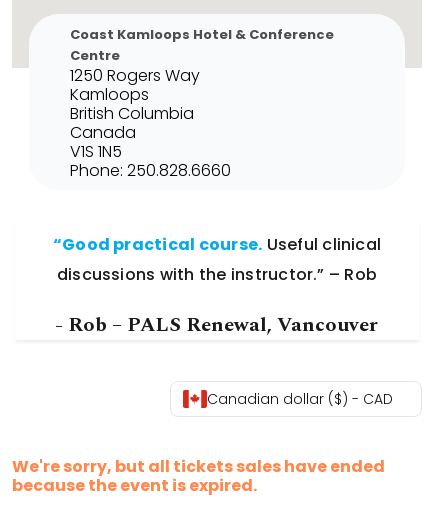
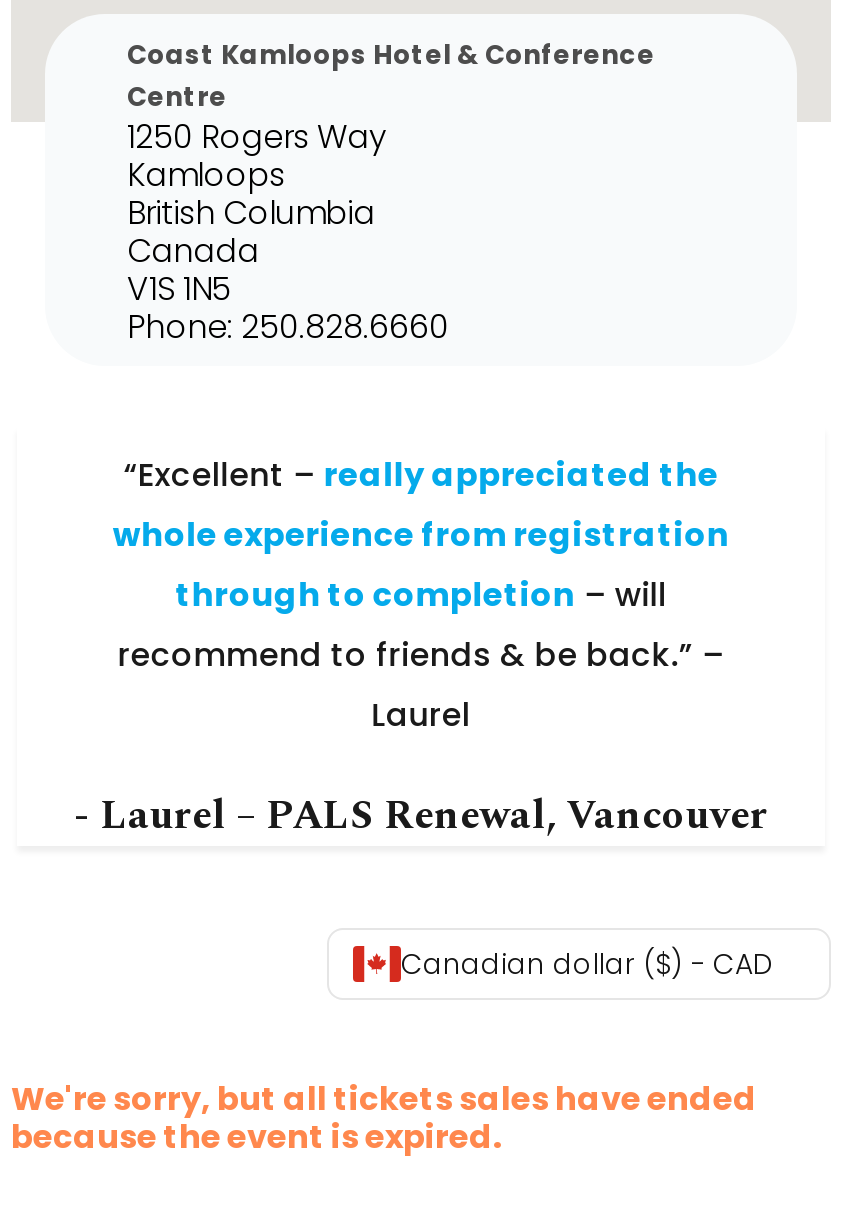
[53,233,381,286] “Good practical course. Useful clinical | discussions with the instructor.” – Rob -> [113,451,729,737] “Excellent – really appreciated the | whole experience from registration | through to completion – will | recommend to friends & be back.” – | Laurel
[55,310,378,340] - Rob – PALS Renewal, Vancouver -> [74,785,768,845] - Laurel – PALS Renewal, Vancouver

